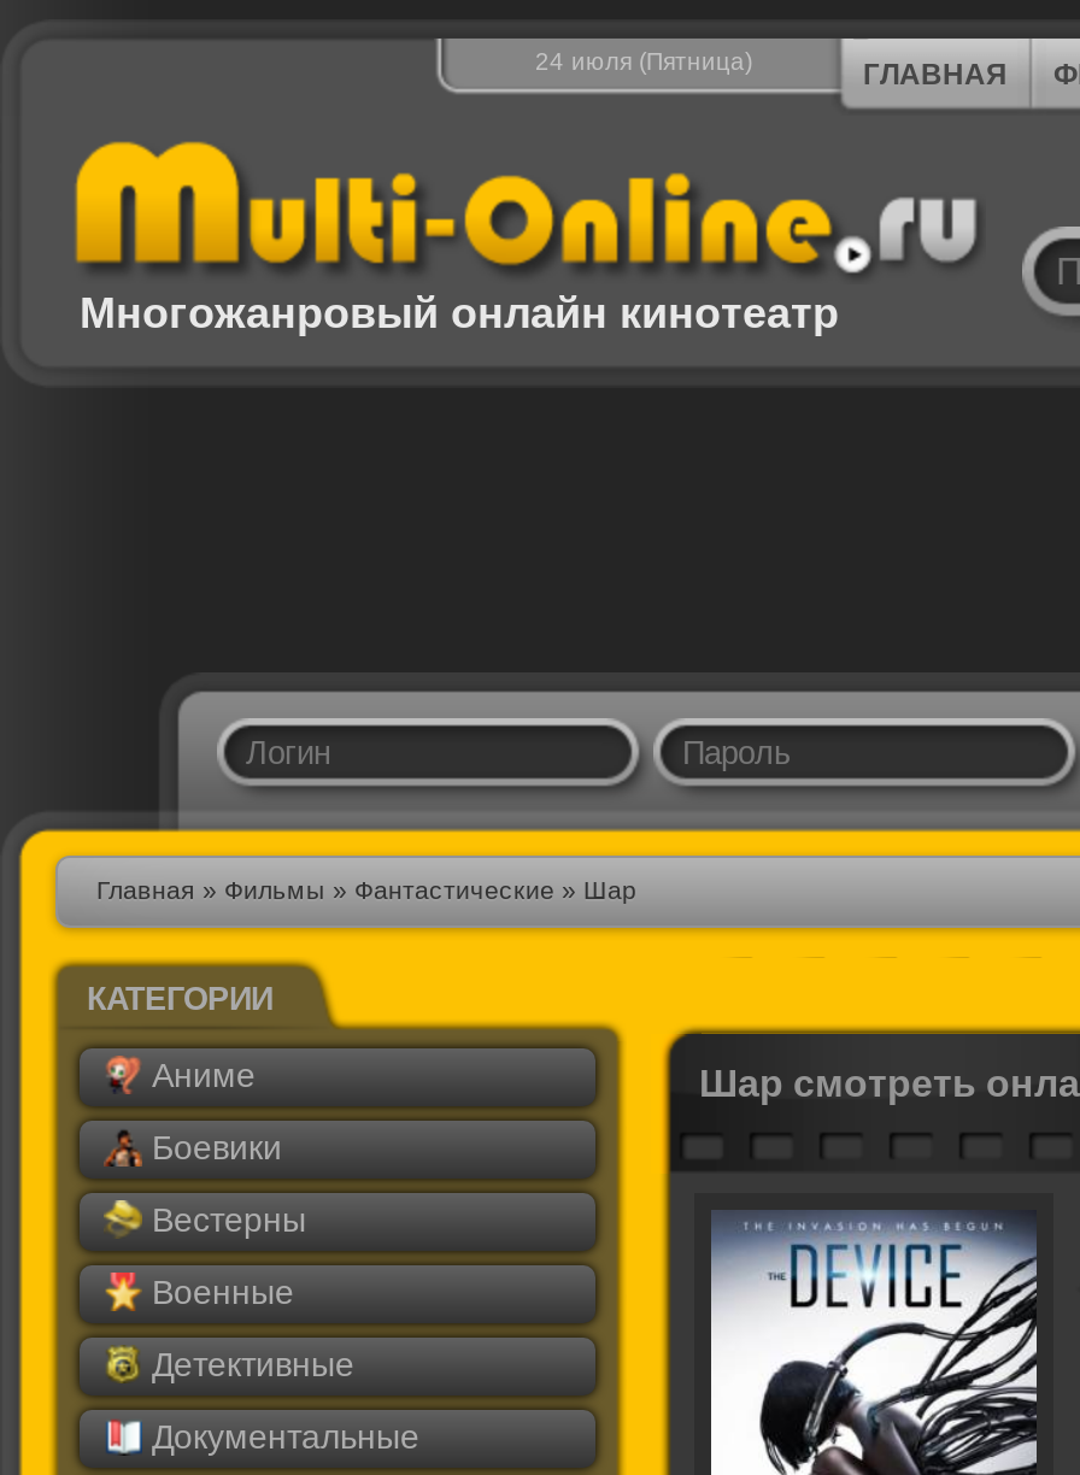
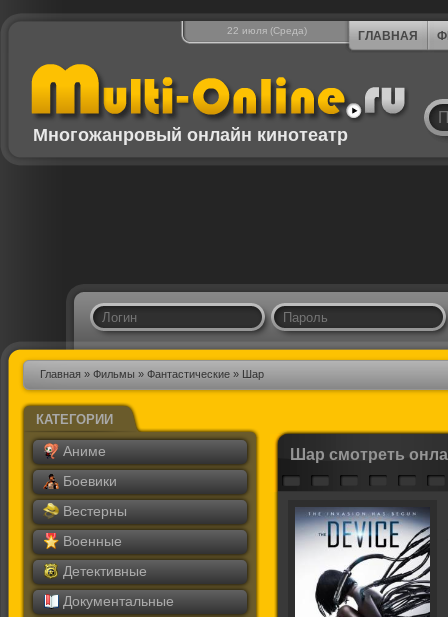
[535,48,752,75] 24 июля (Пятница) -> [227,25,307,36] 22 июля (Среда)

